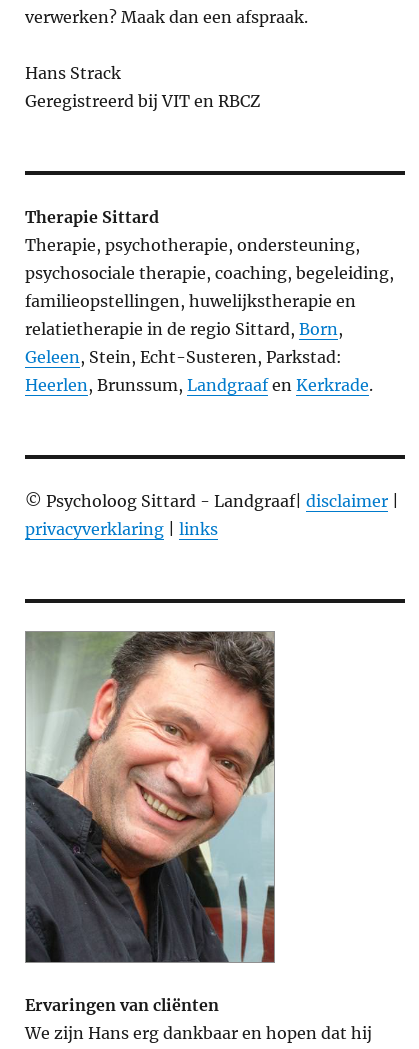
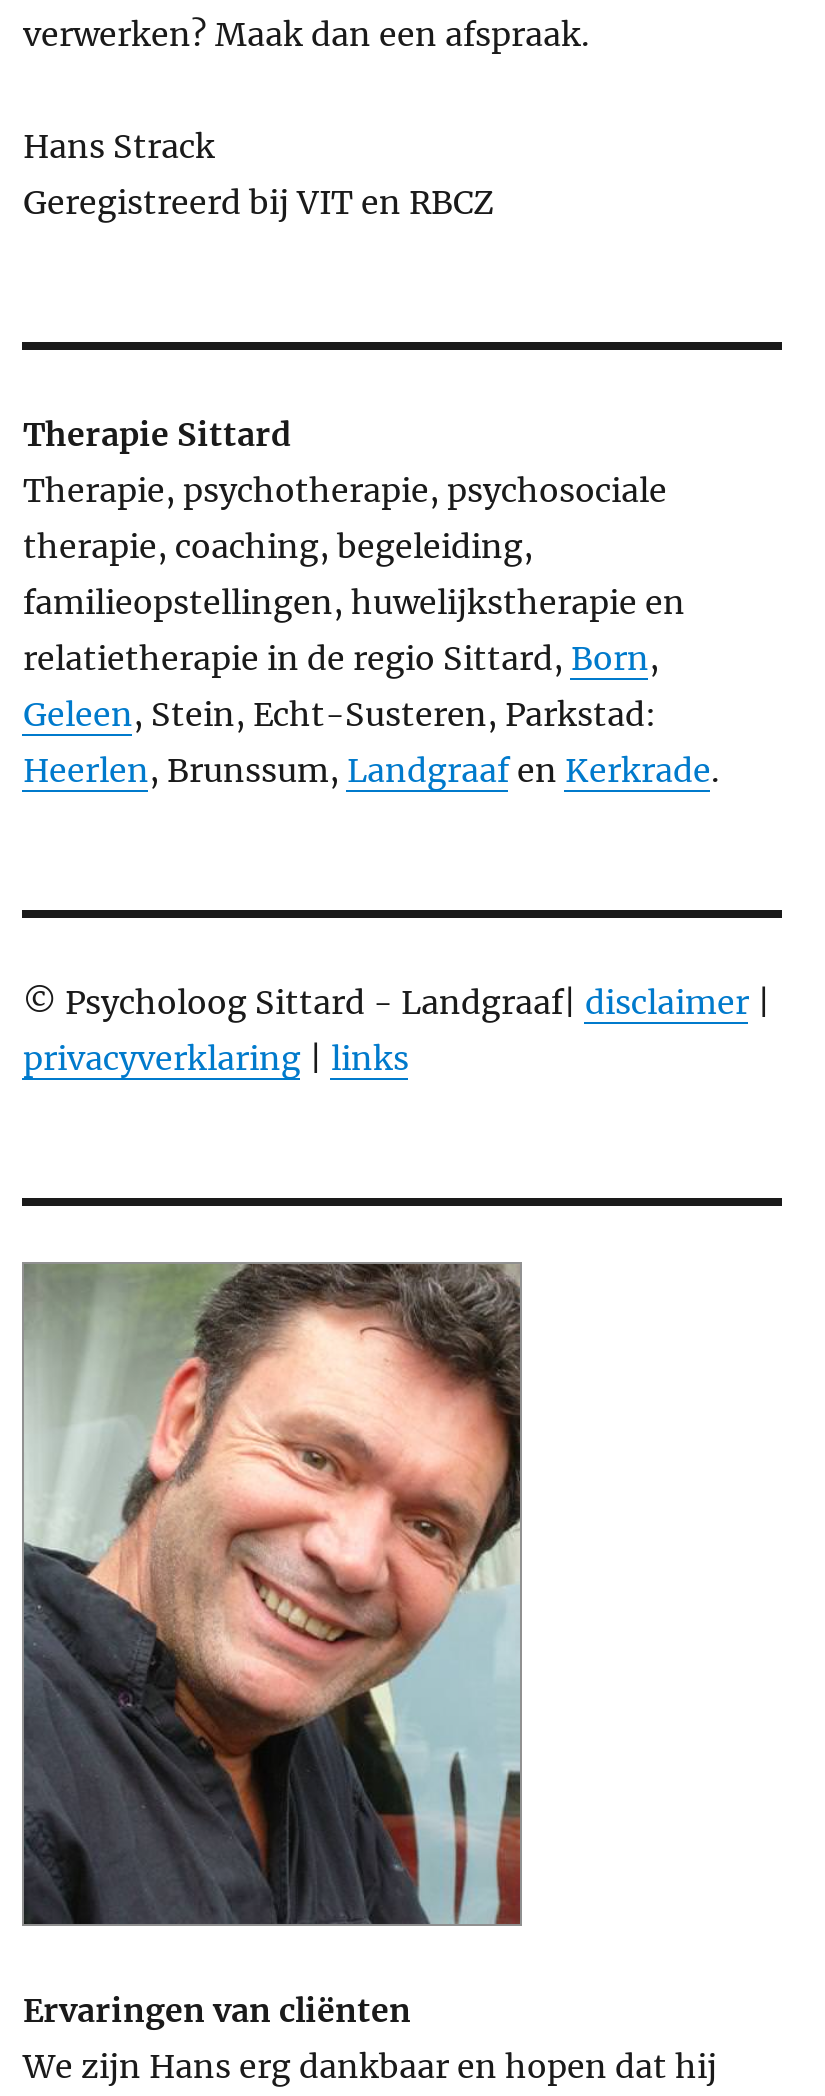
[25,234,394,282] Therapie, psychotherapie, ondersteuning, | psychosociale therapie, coaching, begeleiding, -> [23,469,667,565] Therapie, psychotherapie, psychosociale | therapie, coaching, begeleiding,

